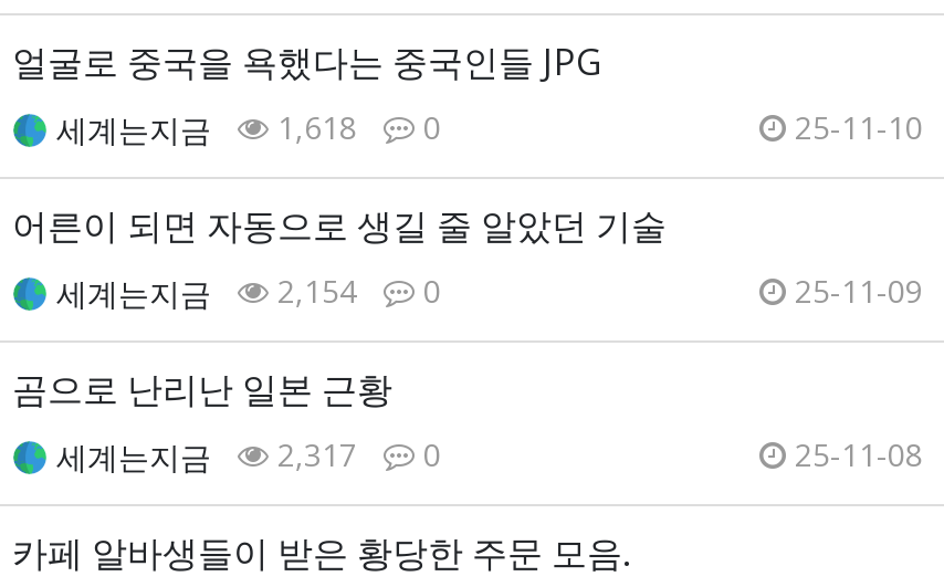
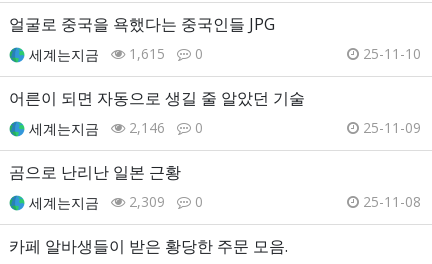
[56,105,441,150] 세계는지금 1,618 0 -> [29,44,203,64] 세계는지금 1,615 0
[56,269,441,314] 세계는지금 2,154 0 -> [29,118,203,138] 세계는지금 2,146 0
[56,432,441,477] 세계는지금 2,317 0 -> [29,192,203,212] 세계는지금 2,309 0

